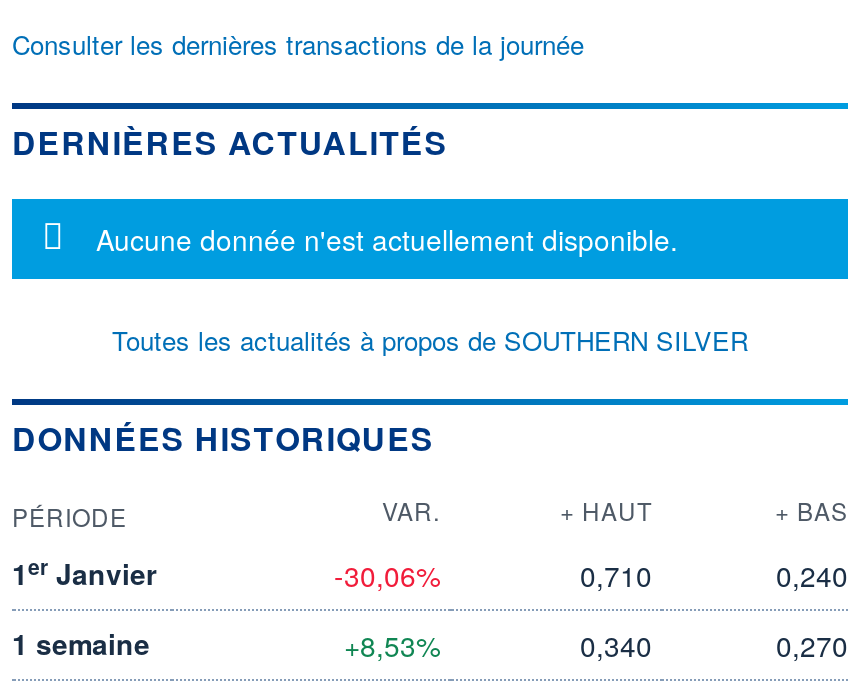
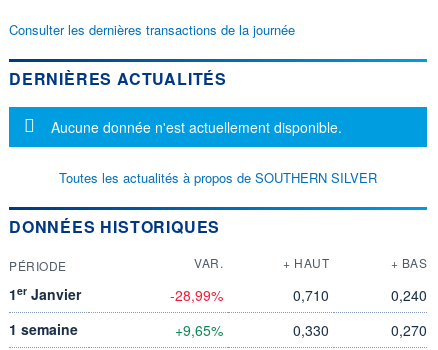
[334,555,440,595] -30,06% -> [170,285,223,305] -28,99%
[344,625,440,665] +8,53% -> [175,320,223,340] +9,65%
[580,625,652,665] 0,340 -> [293,320,329,340] 0,330

